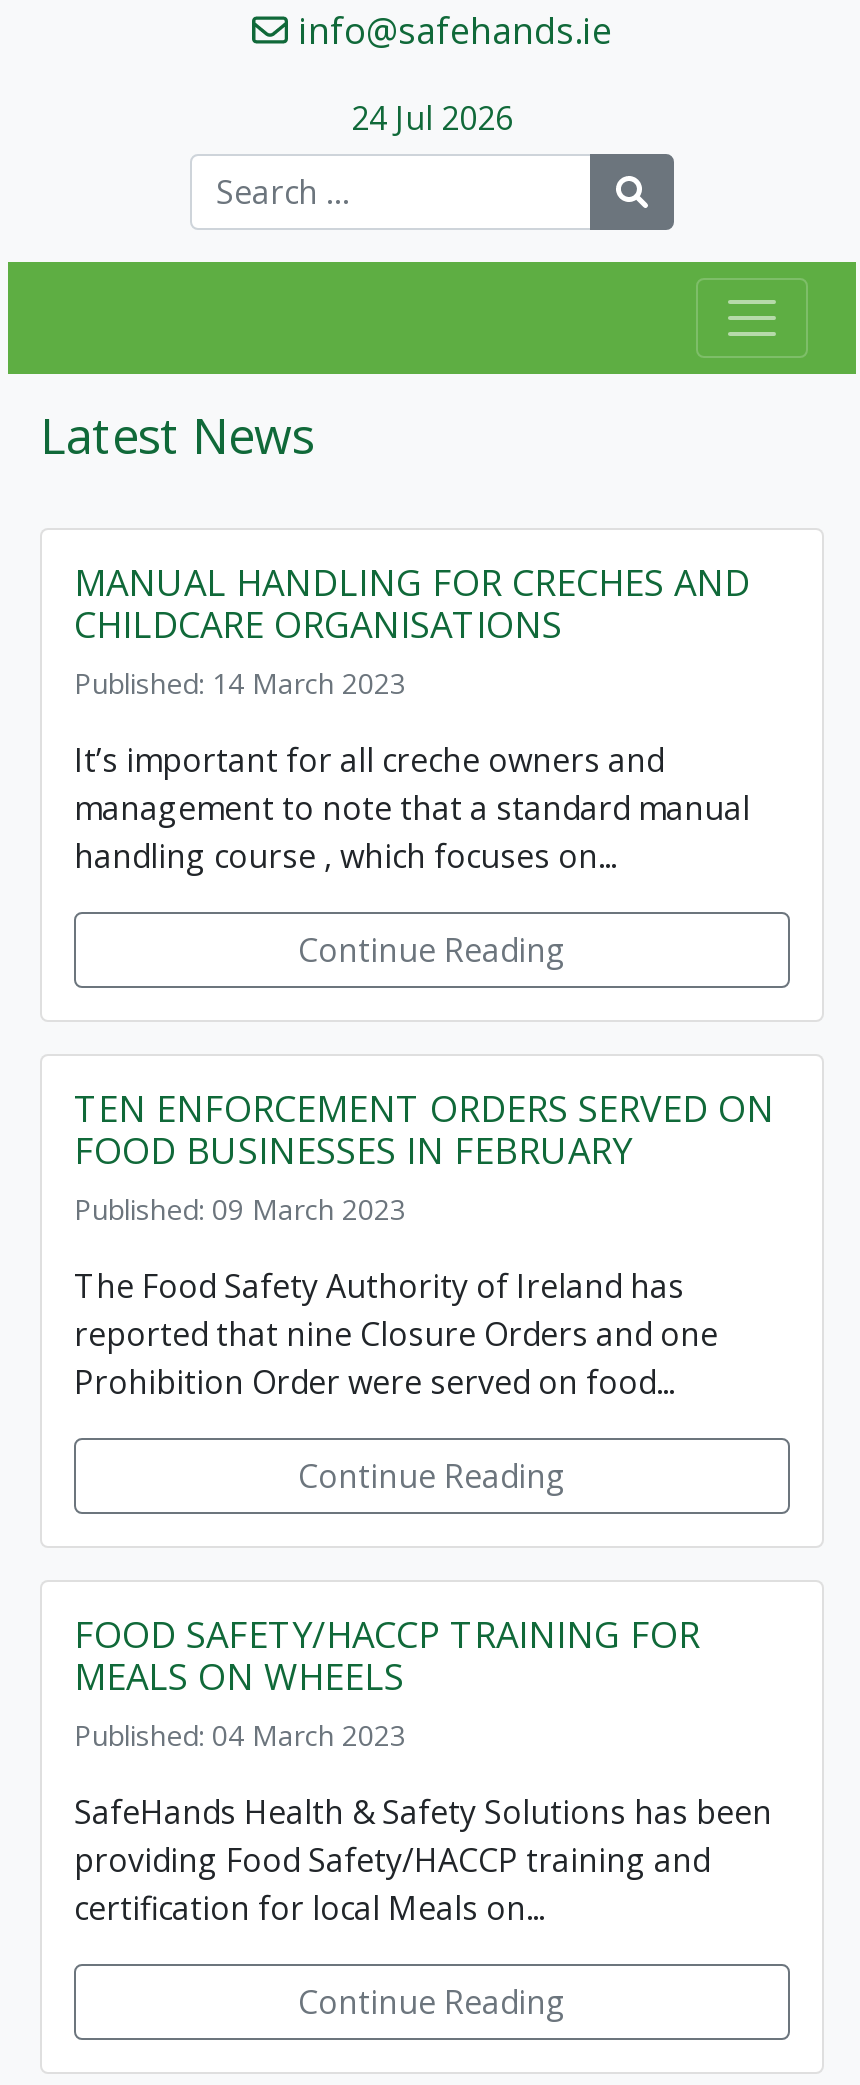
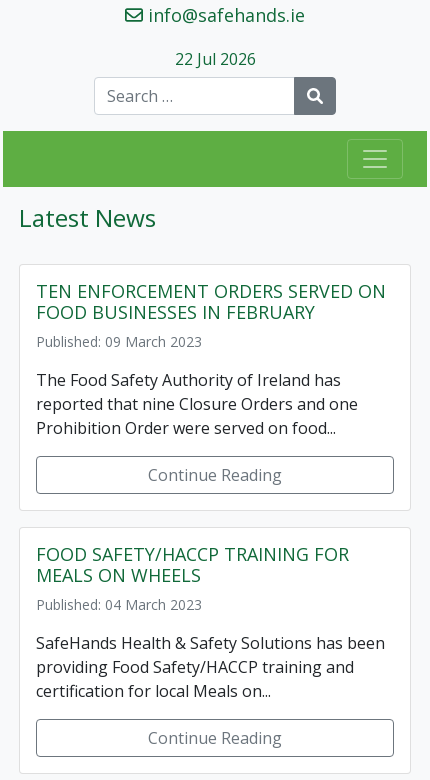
[351,96,513,140] 24 Jul 2026 -> [174,48,255,70] 22 Jul 2026
[74,558,750,972] MANUAL HANDLING FOR CRECHES AND | CHILDCARE ORGANISATIONS | Published: 14 March 2023 | It’s important for all creche owners and | management to note that a standard manual | handling course , which focuses on... | Continue Reading -> none

